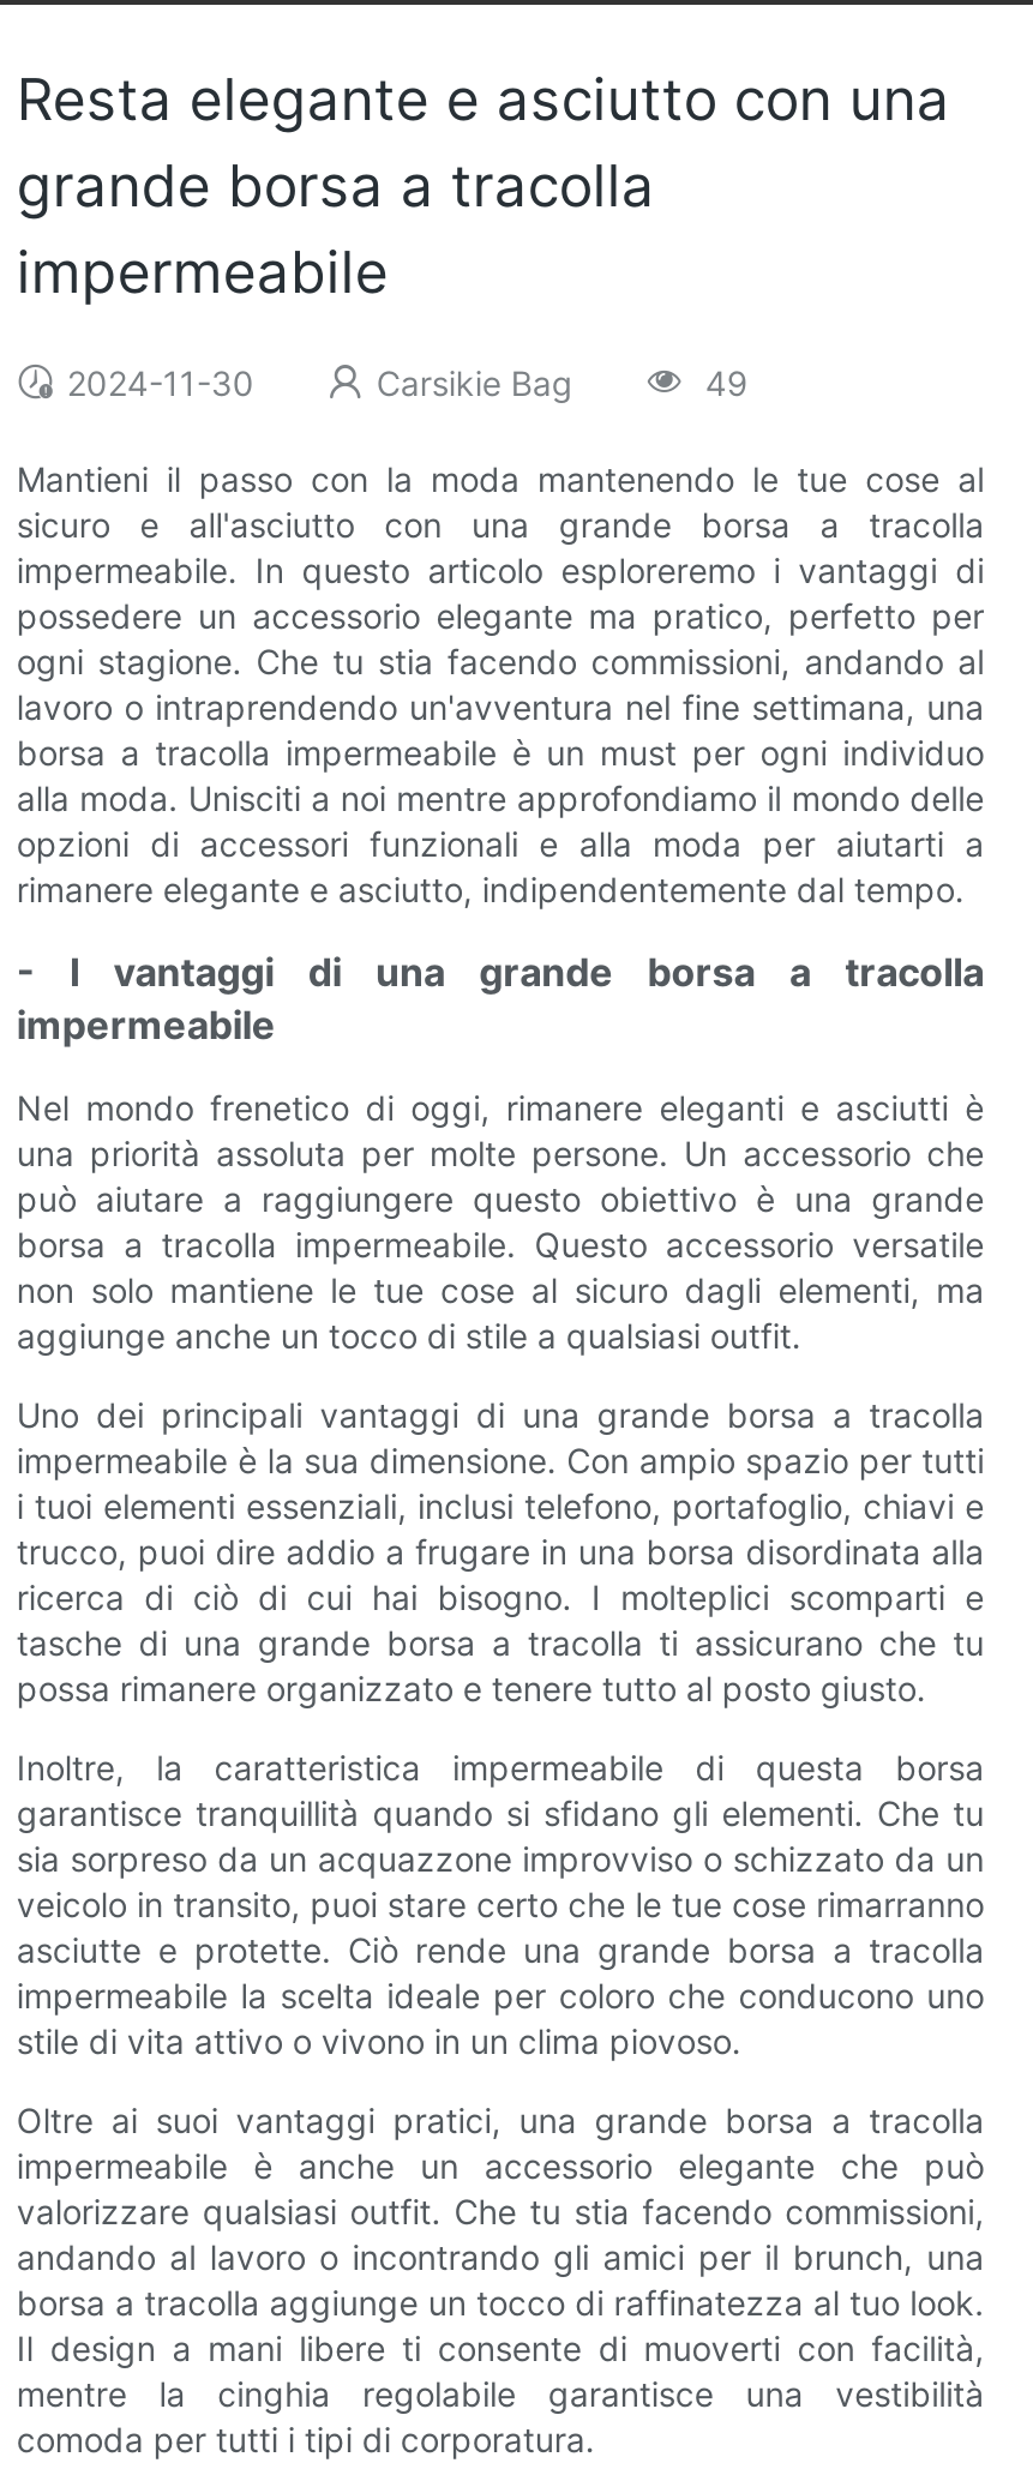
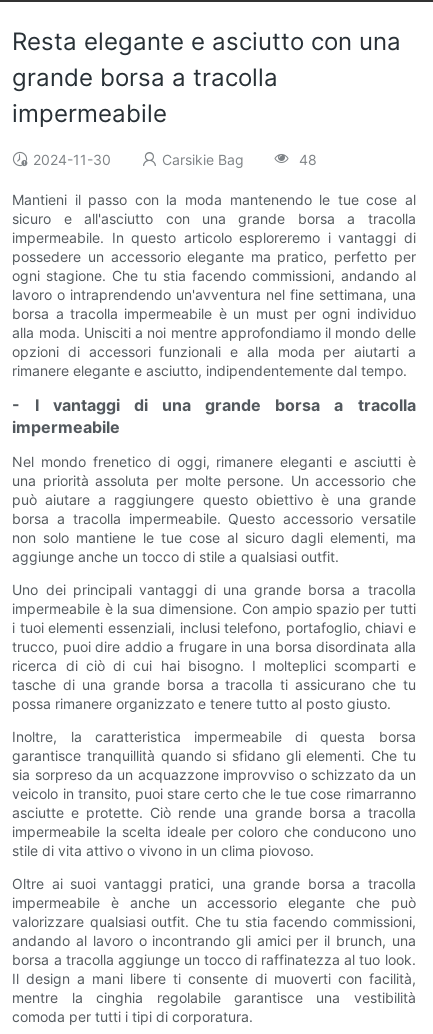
[705,363,748,404] 49 -> [299,151,317,168] 48

